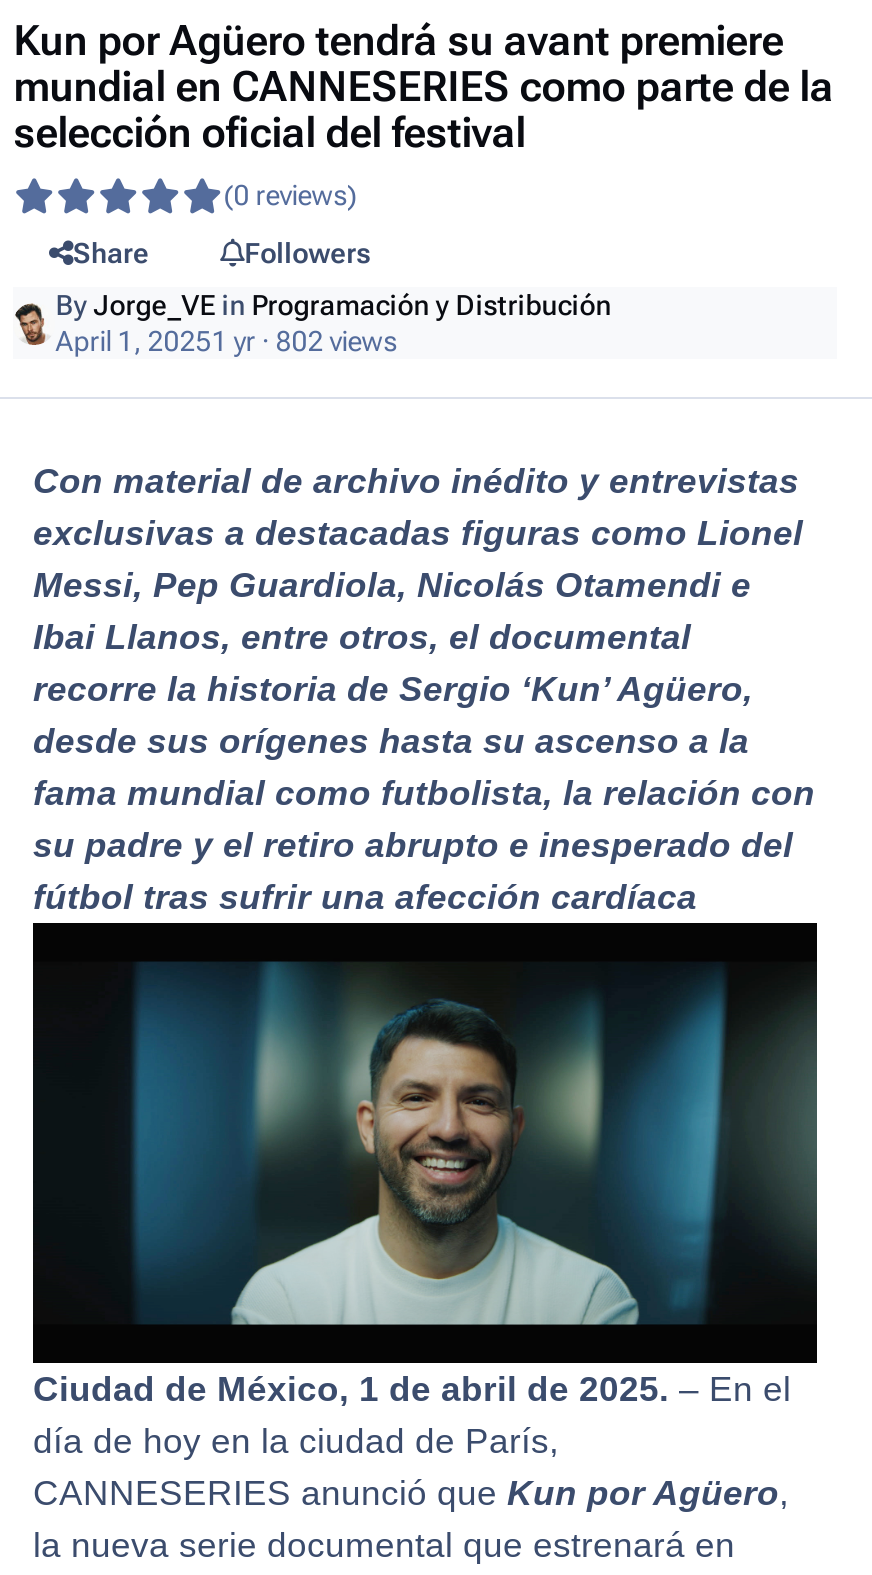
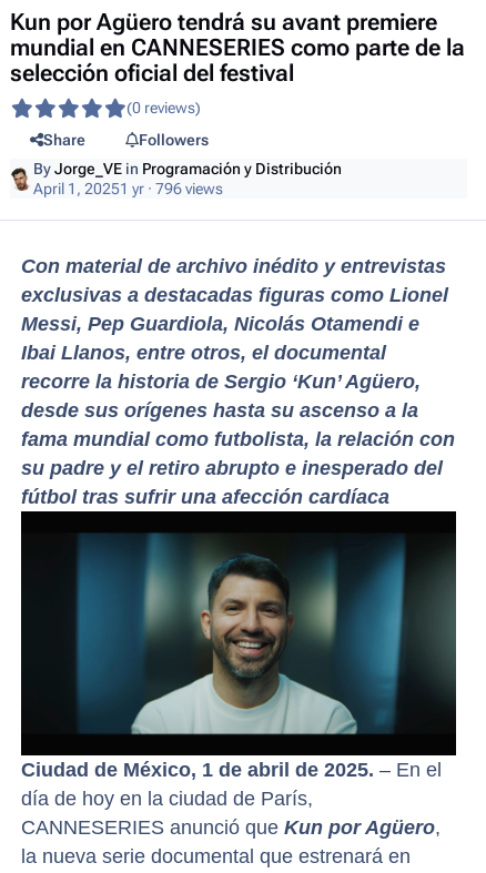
[55,326,397,358] April 1, 20251 yr · 802 views -> [34,180,223,198] April 1, 20251 yr · 796 views

